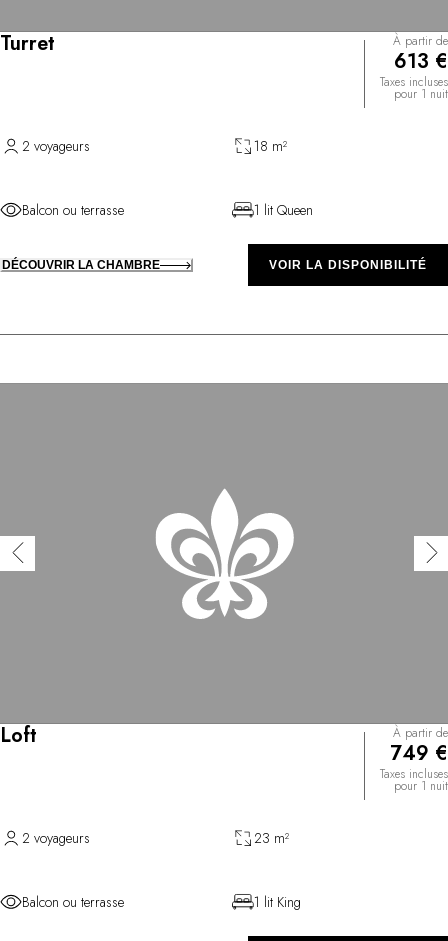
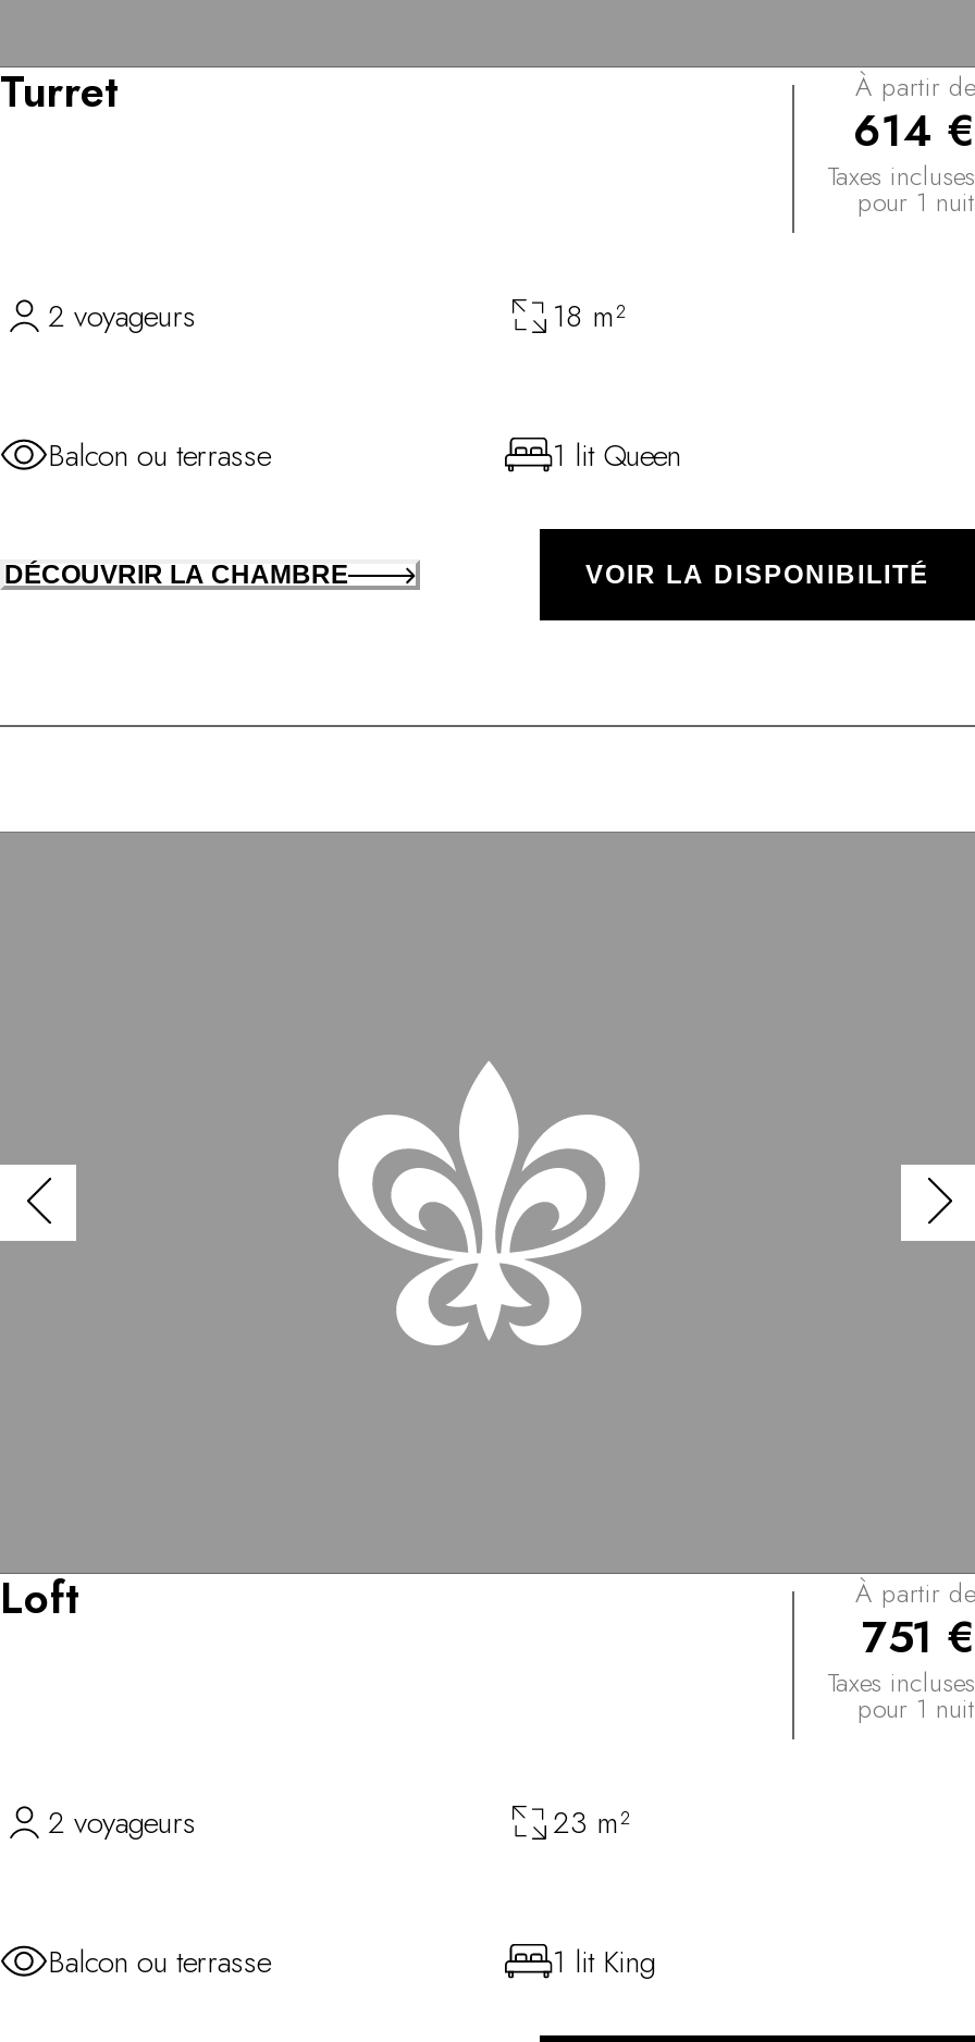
[394,47,448,76] 613 € -> [853,100,975,163] 614 €
[390,739,448,768] 749 € -> [862,1606,975,1670] 751 €

